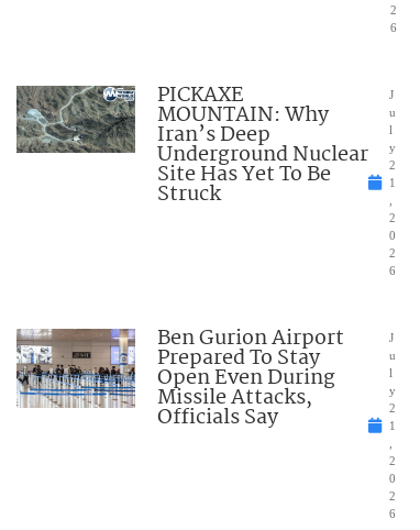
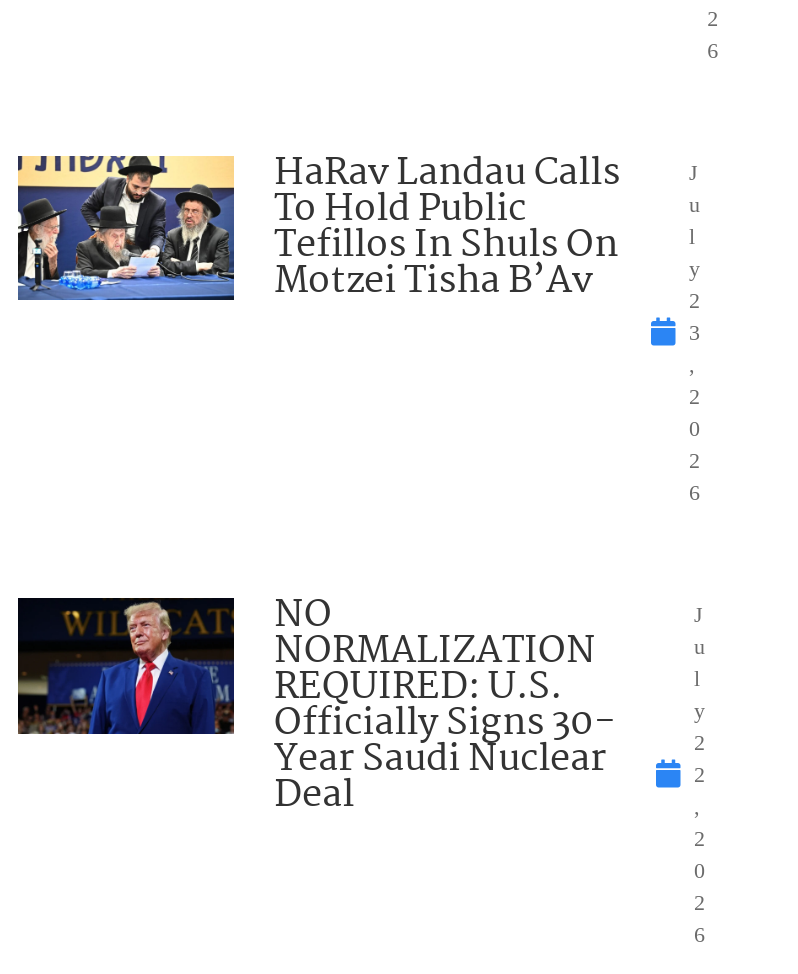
[15,79,368,211] [image] | PICKAXE | MOUNTAIN: Why | Iran’s Deep | Underground Nuclear | Site Has Yet To Be | Struck -> [16,144,620,312] [image] | HaRav Landau Calls | To Hold Public | Tefillos In Shuls On | Motzei Tisha B’Av
[389,176,396,189] 1 -> [689,320,701,344] 3
[15,322,344,434] [image] | Ben Gurion Airport | Prepared To Stay | Open Even During | Missile Attacks, | Officials Say -> [16,586,616,826] [image] | NO | NORMALIZATION | REQUIRED: U.S. | Officially Signs 30- | Year Saudi Nuclear | Deal
[389,419,395,432] 1 -> [694,762,706,786] 2

